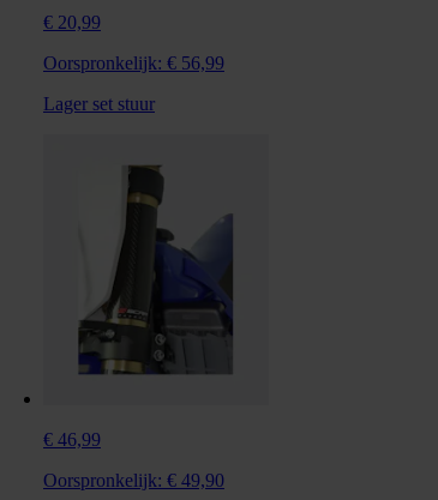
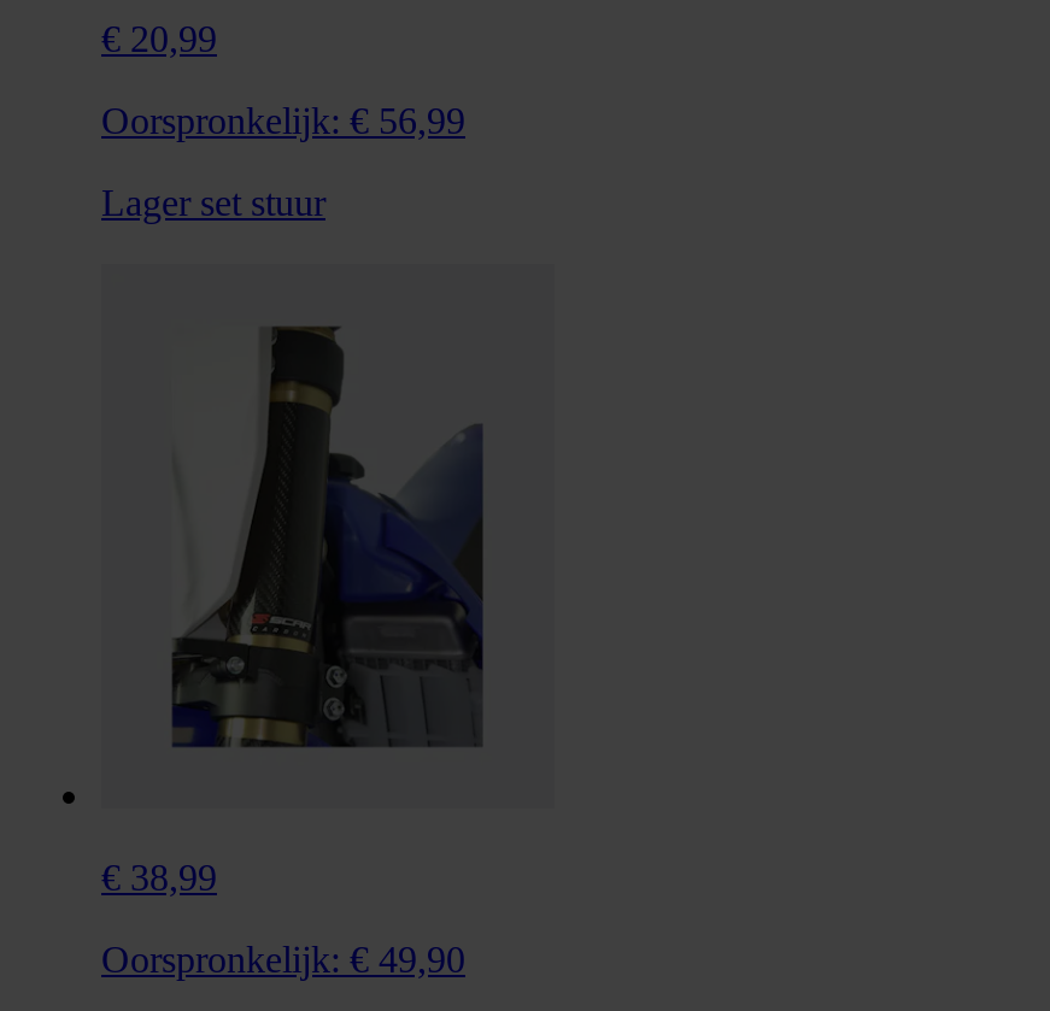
[43,429,101,449] € 46,99 -> [101,857,217,898] € 38,99

